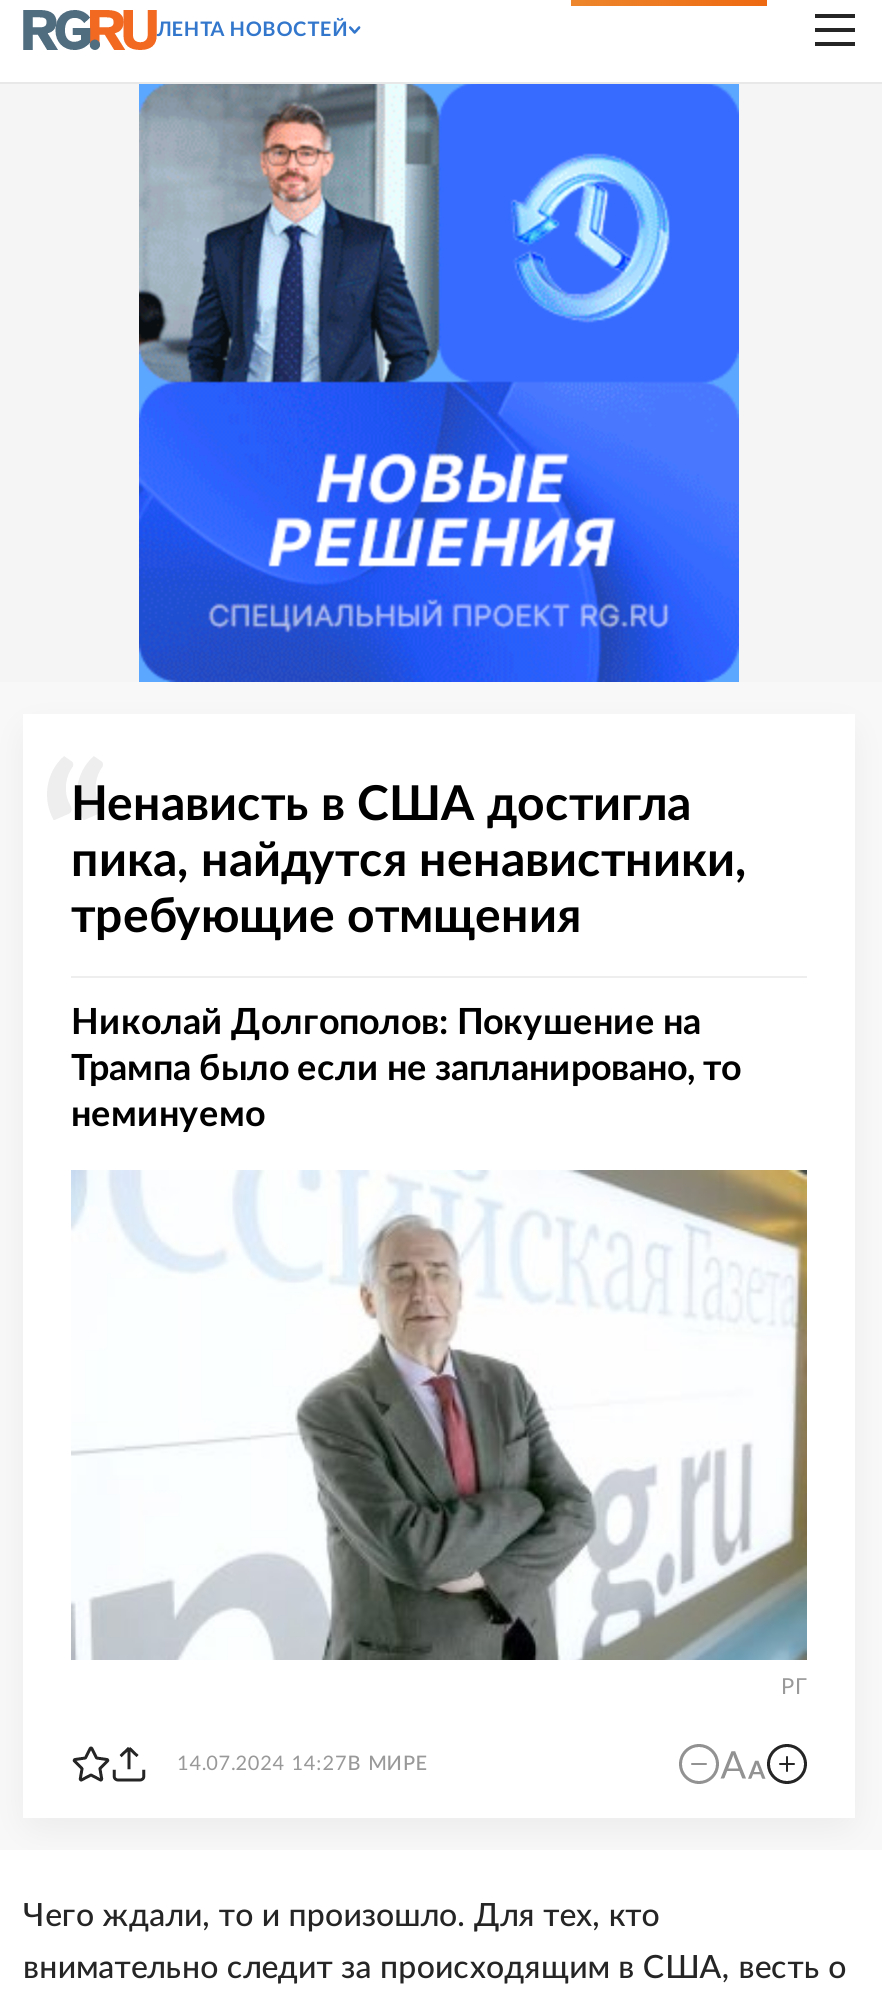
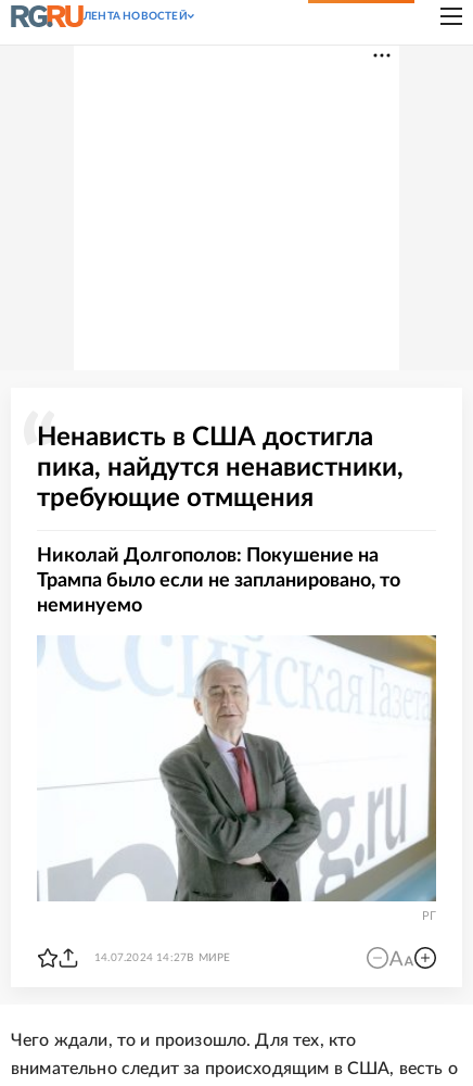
[137,82,741,684] [image] -> none

